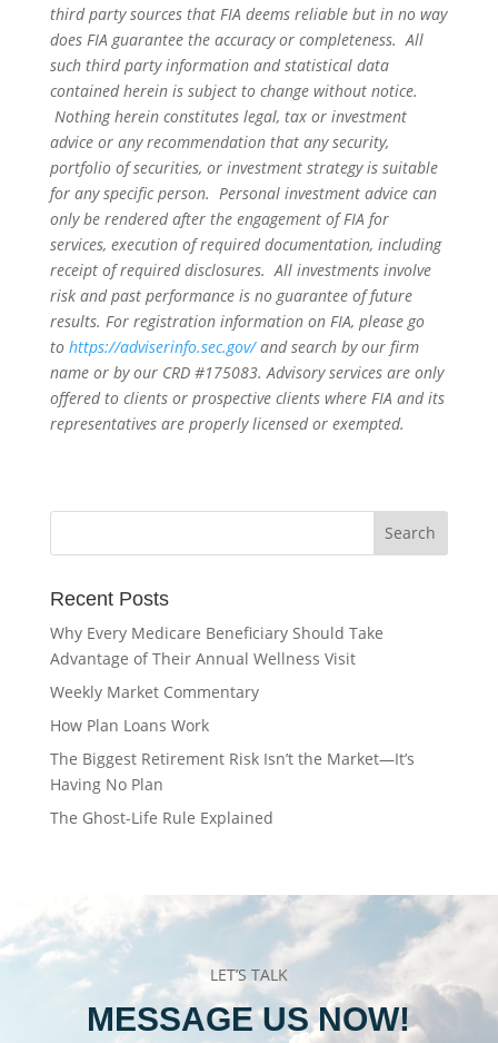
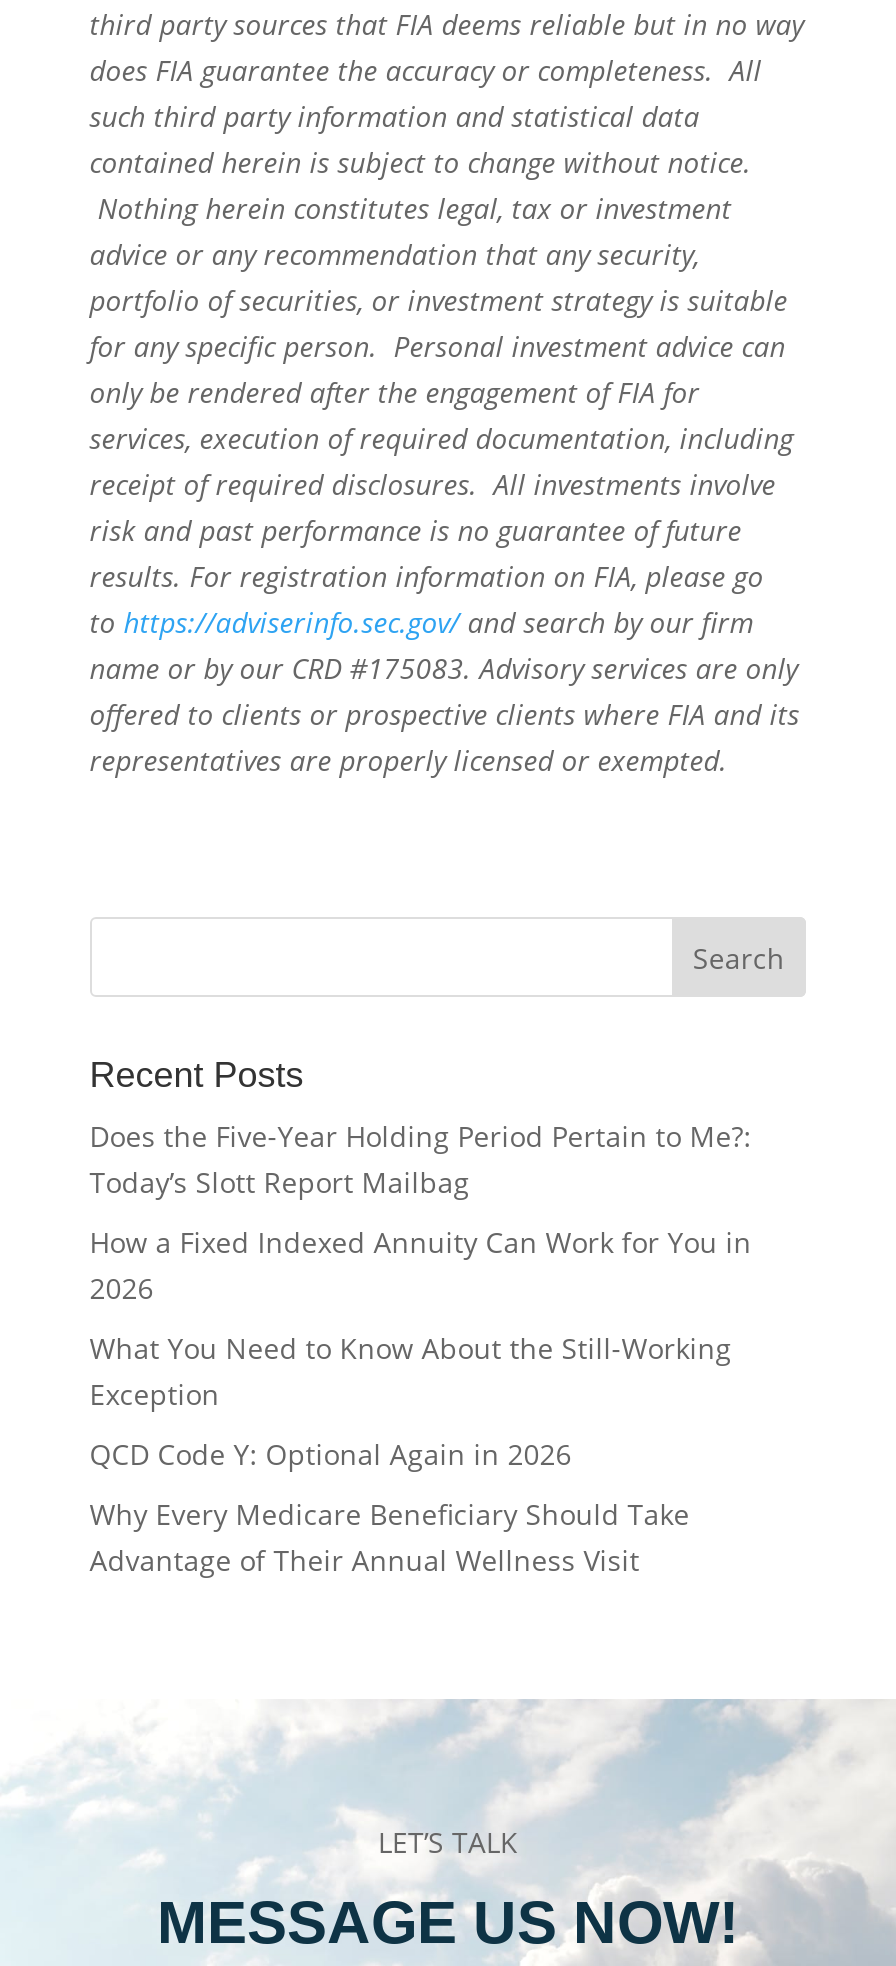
none -> [90,1117,752,1473] Does the Five-Year Holding Period Pertain to Me?: | Today’s Slott Report Mailbag | How a Fixed Indexed Annuity Can Work for You in | 2026 | What You Need to Know About the Still-Working | Exception | QCD Code Y: Optional Again in 2026
moved [50,622,383,669] -> [90,1495,690,1579]: Why Every Medicare Beneficiary Should Take | Advantage of Their Annual Wellness Visit
[50,681,414,828] Weekly Market Commentary | How Plan Loans Work | The Biggest Retirement Risk Isn’t the Market—It’s | Having No Plan | The Ghost-Life Rule Explained -> none

